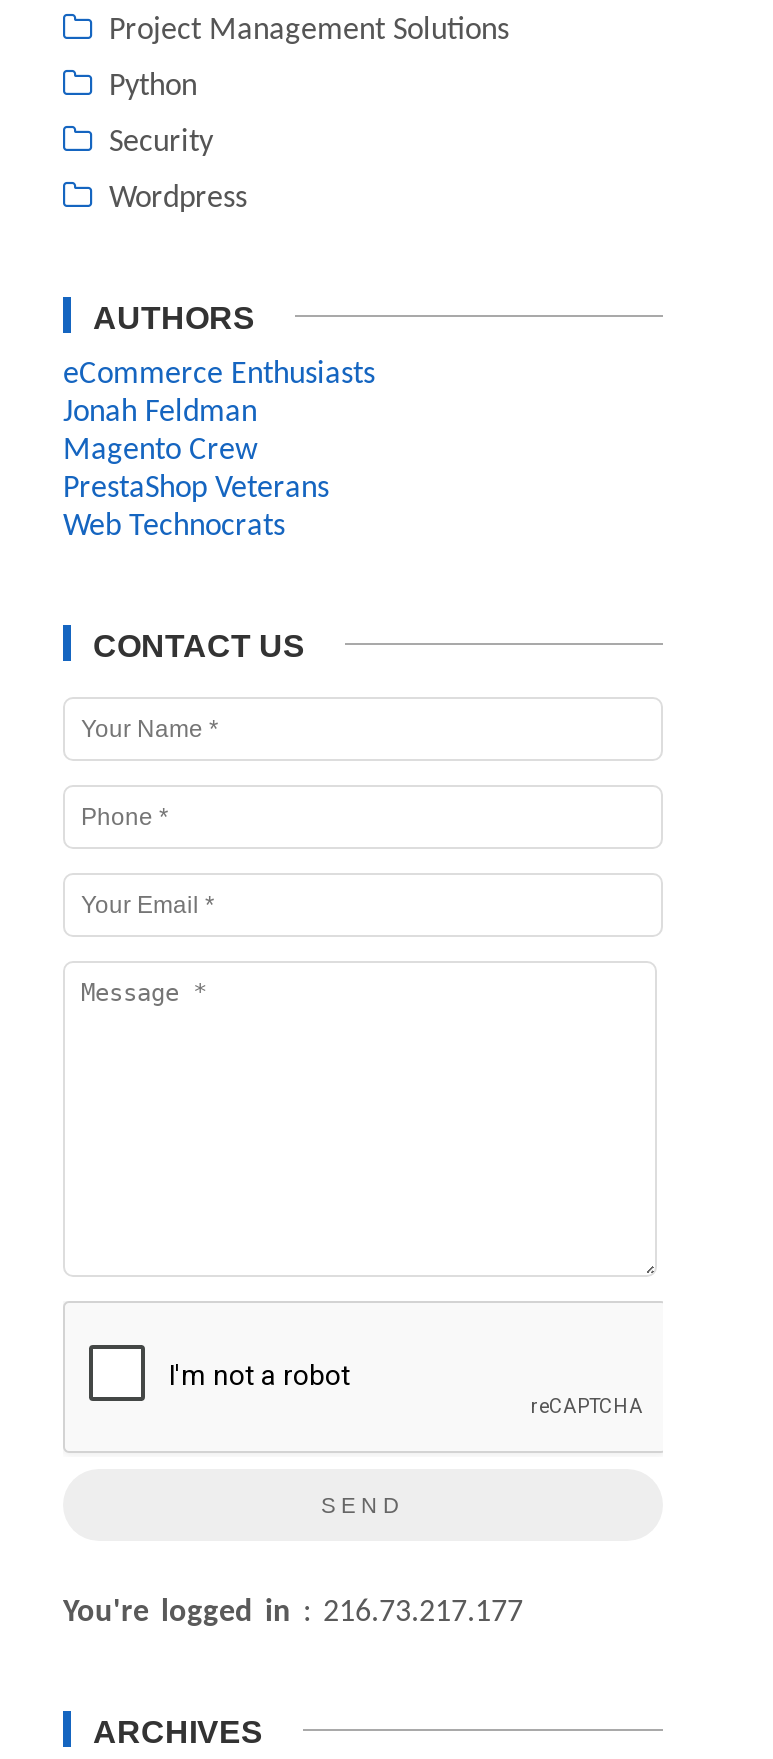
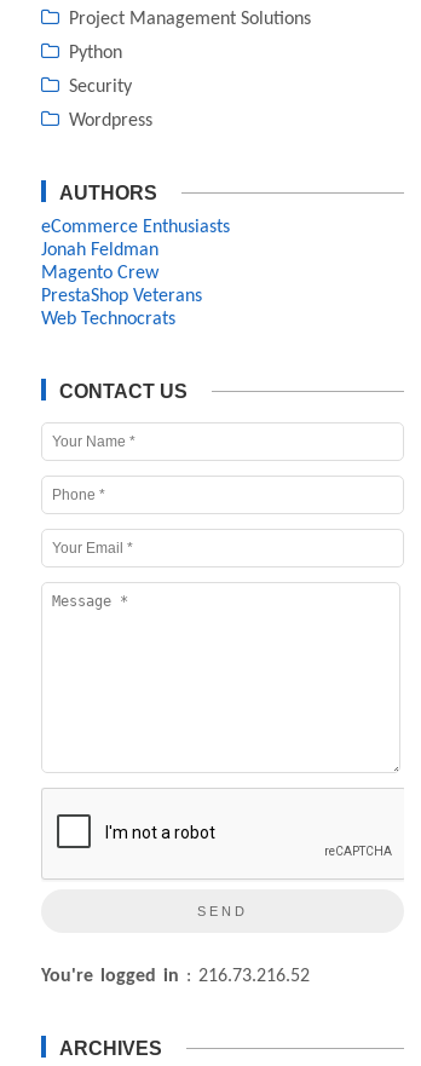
[63,1597,523,1629] You're logged in: 216.73.217.177 -> [41,967,310,986] You're logged in: 216.73.216.52

